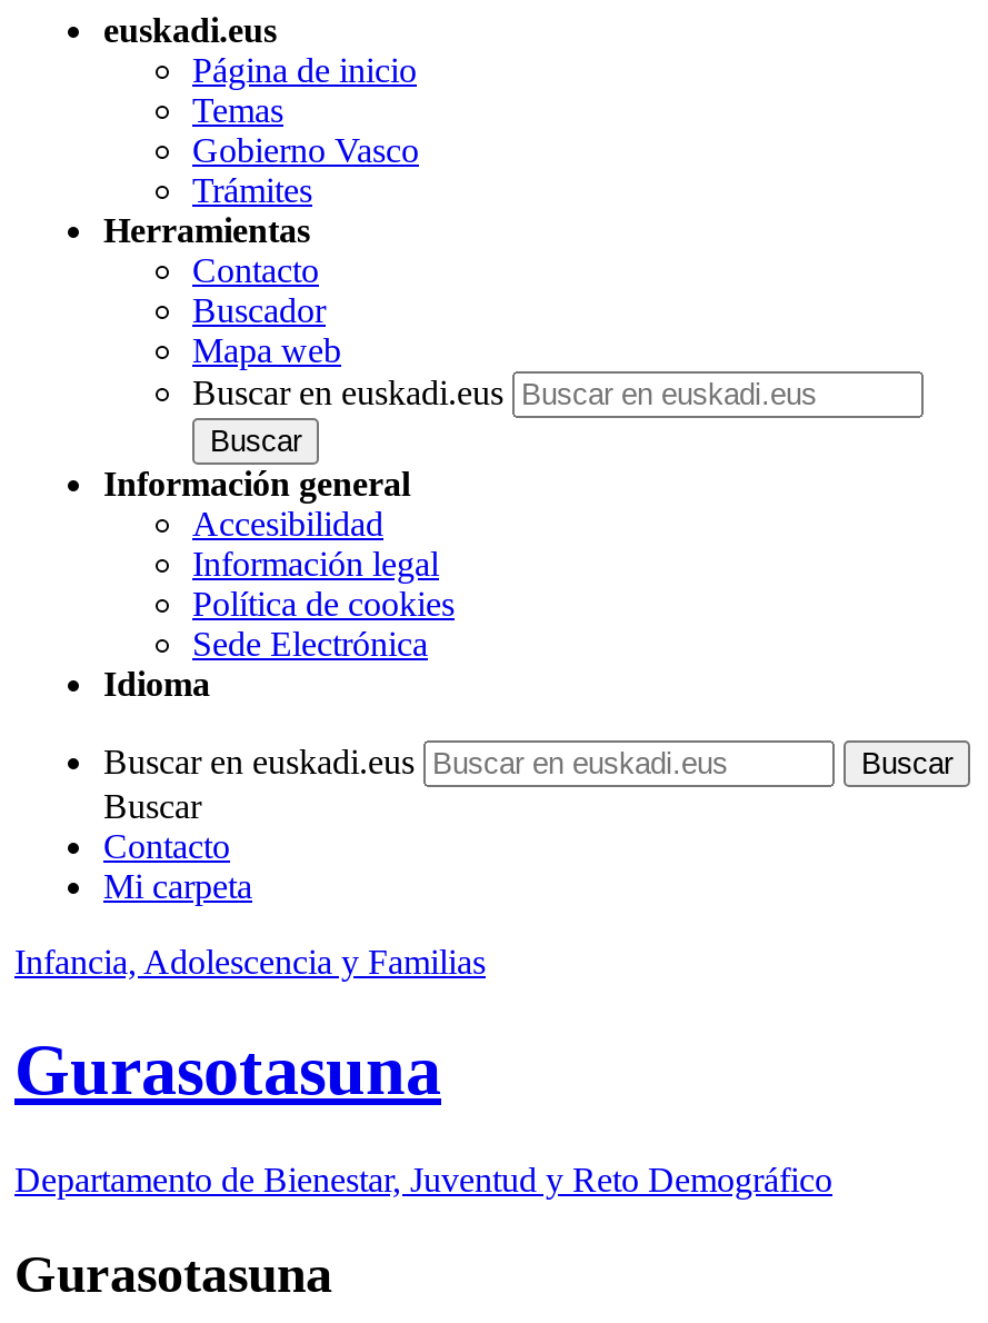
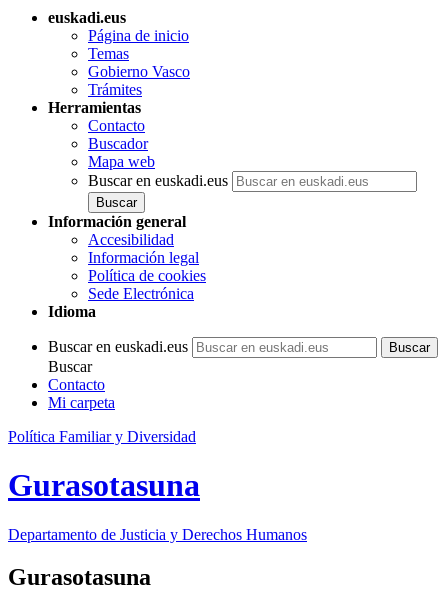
[14,943,486,981] Infancia, Adolescencia y Familias -> [8,428,196,445] Política Familiar y Diversidad
[14,1160,832,1198] Departamento de Bienestar, Juventud y Reto Demográfico -> [8,526,307,543] Departamento de Justicia y Derechos Humanos

